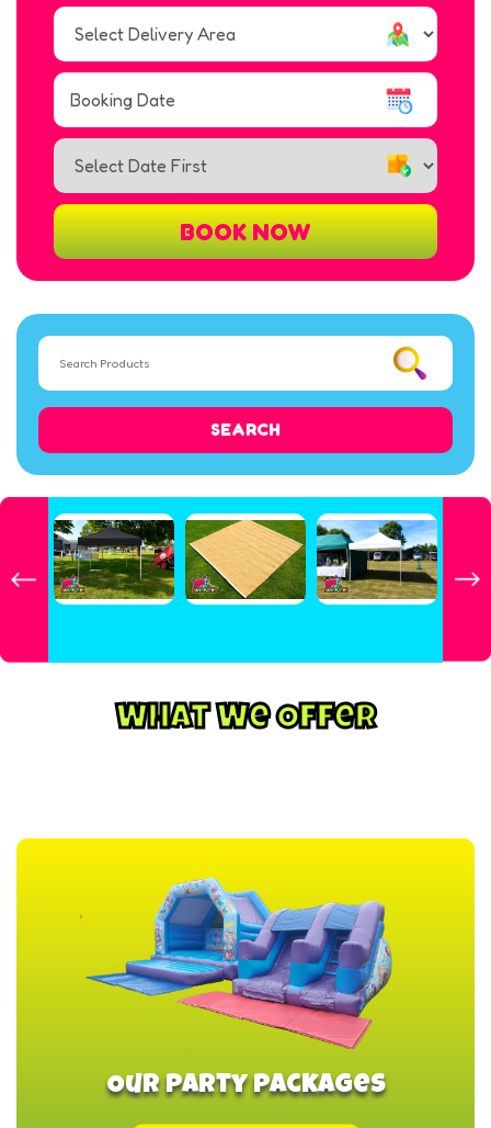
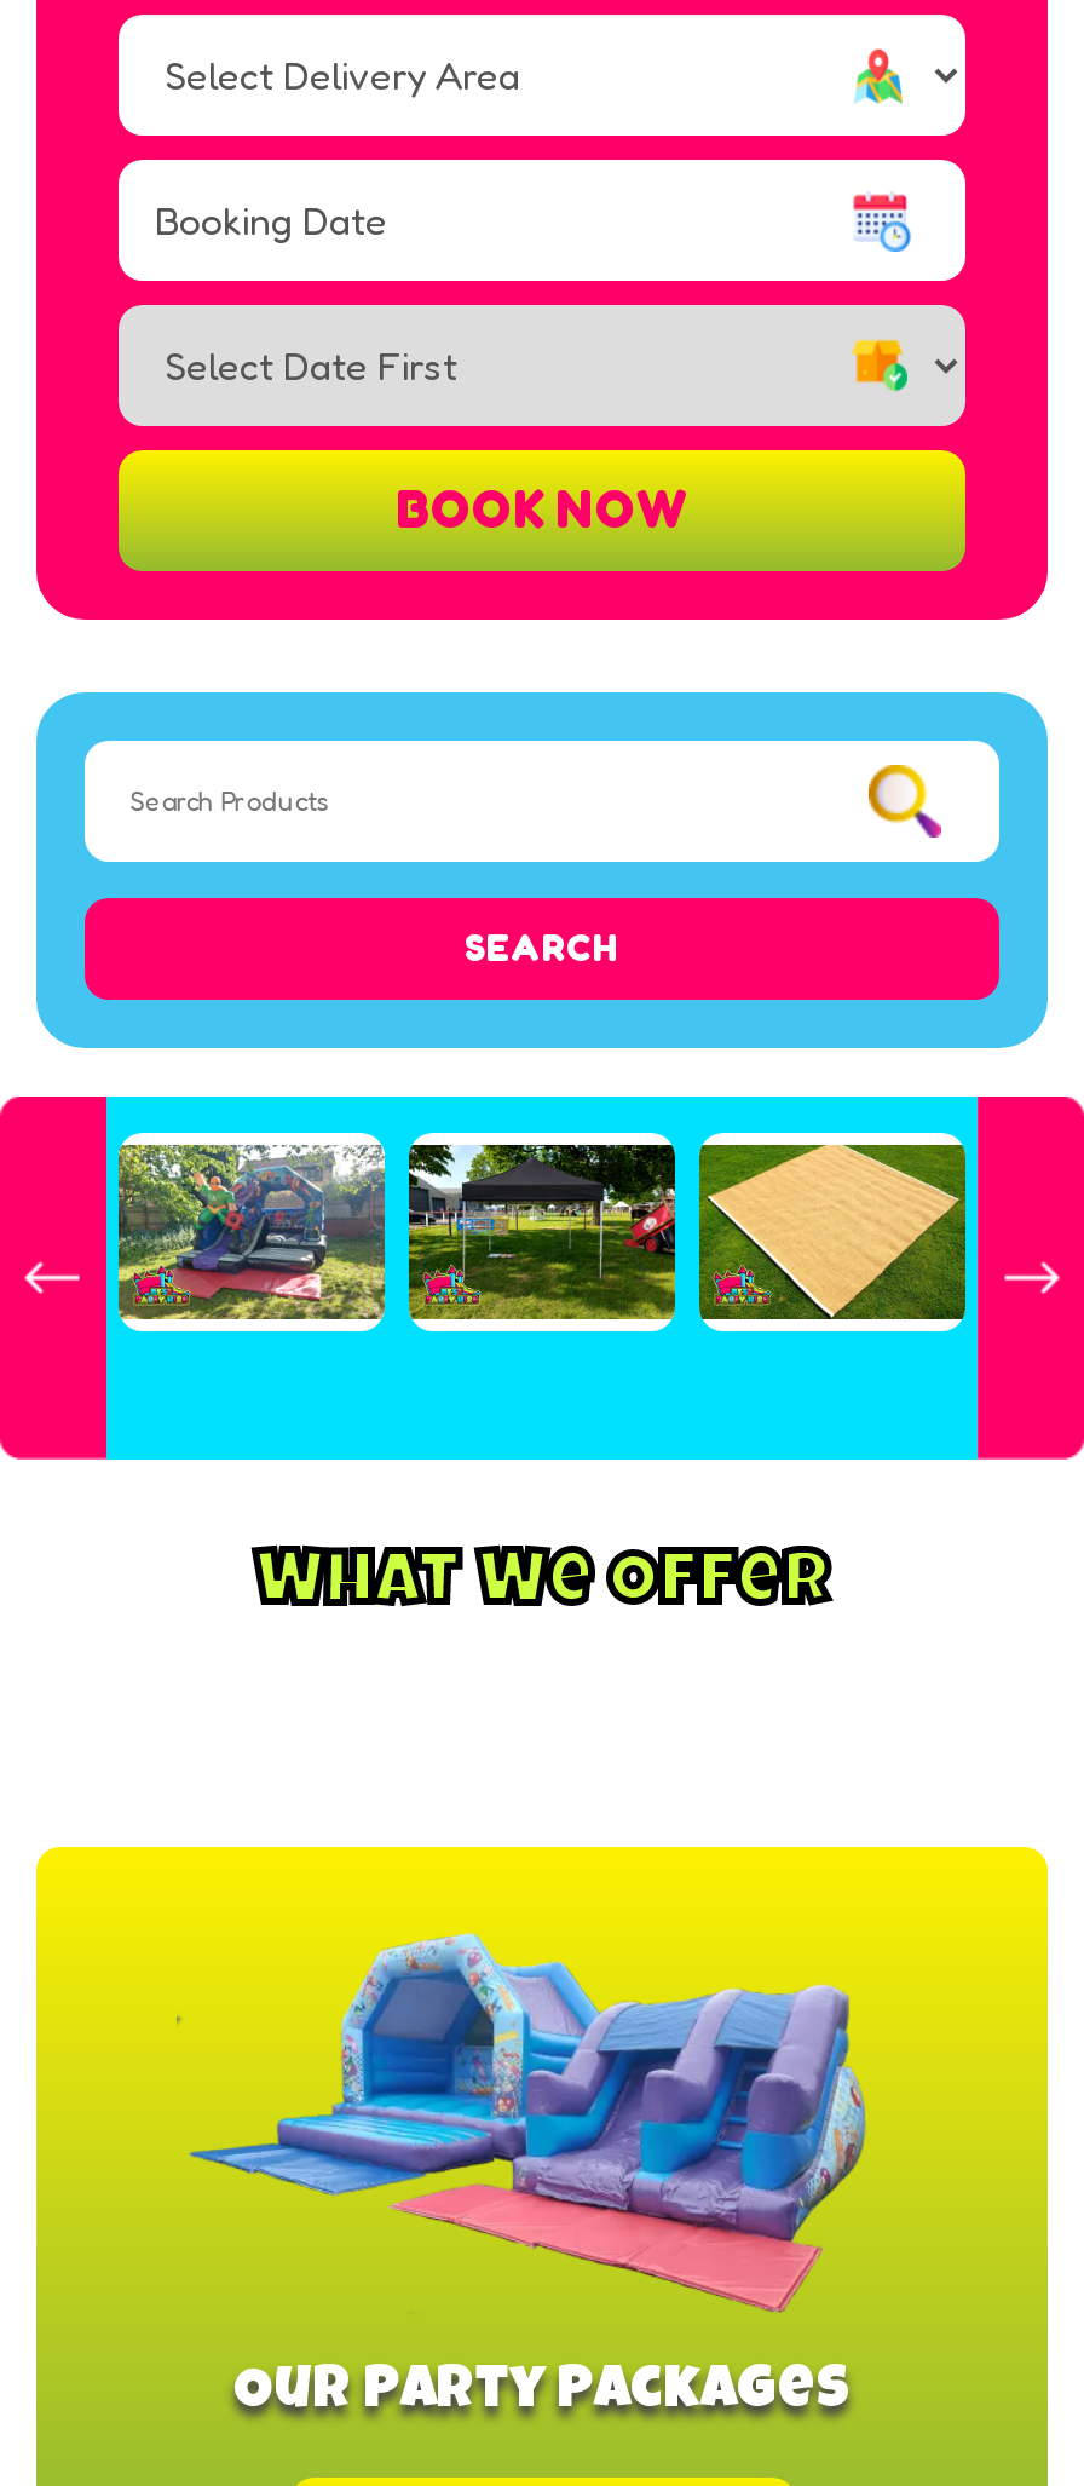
[53,519,175,600] [image] -> [116,1143,387,1322] [image]
[185,519,307,600] [image] -> [406,1143,677,1322] [image]
[316,519,438,600] [image] -> [697,1143,968,1322] [image]

